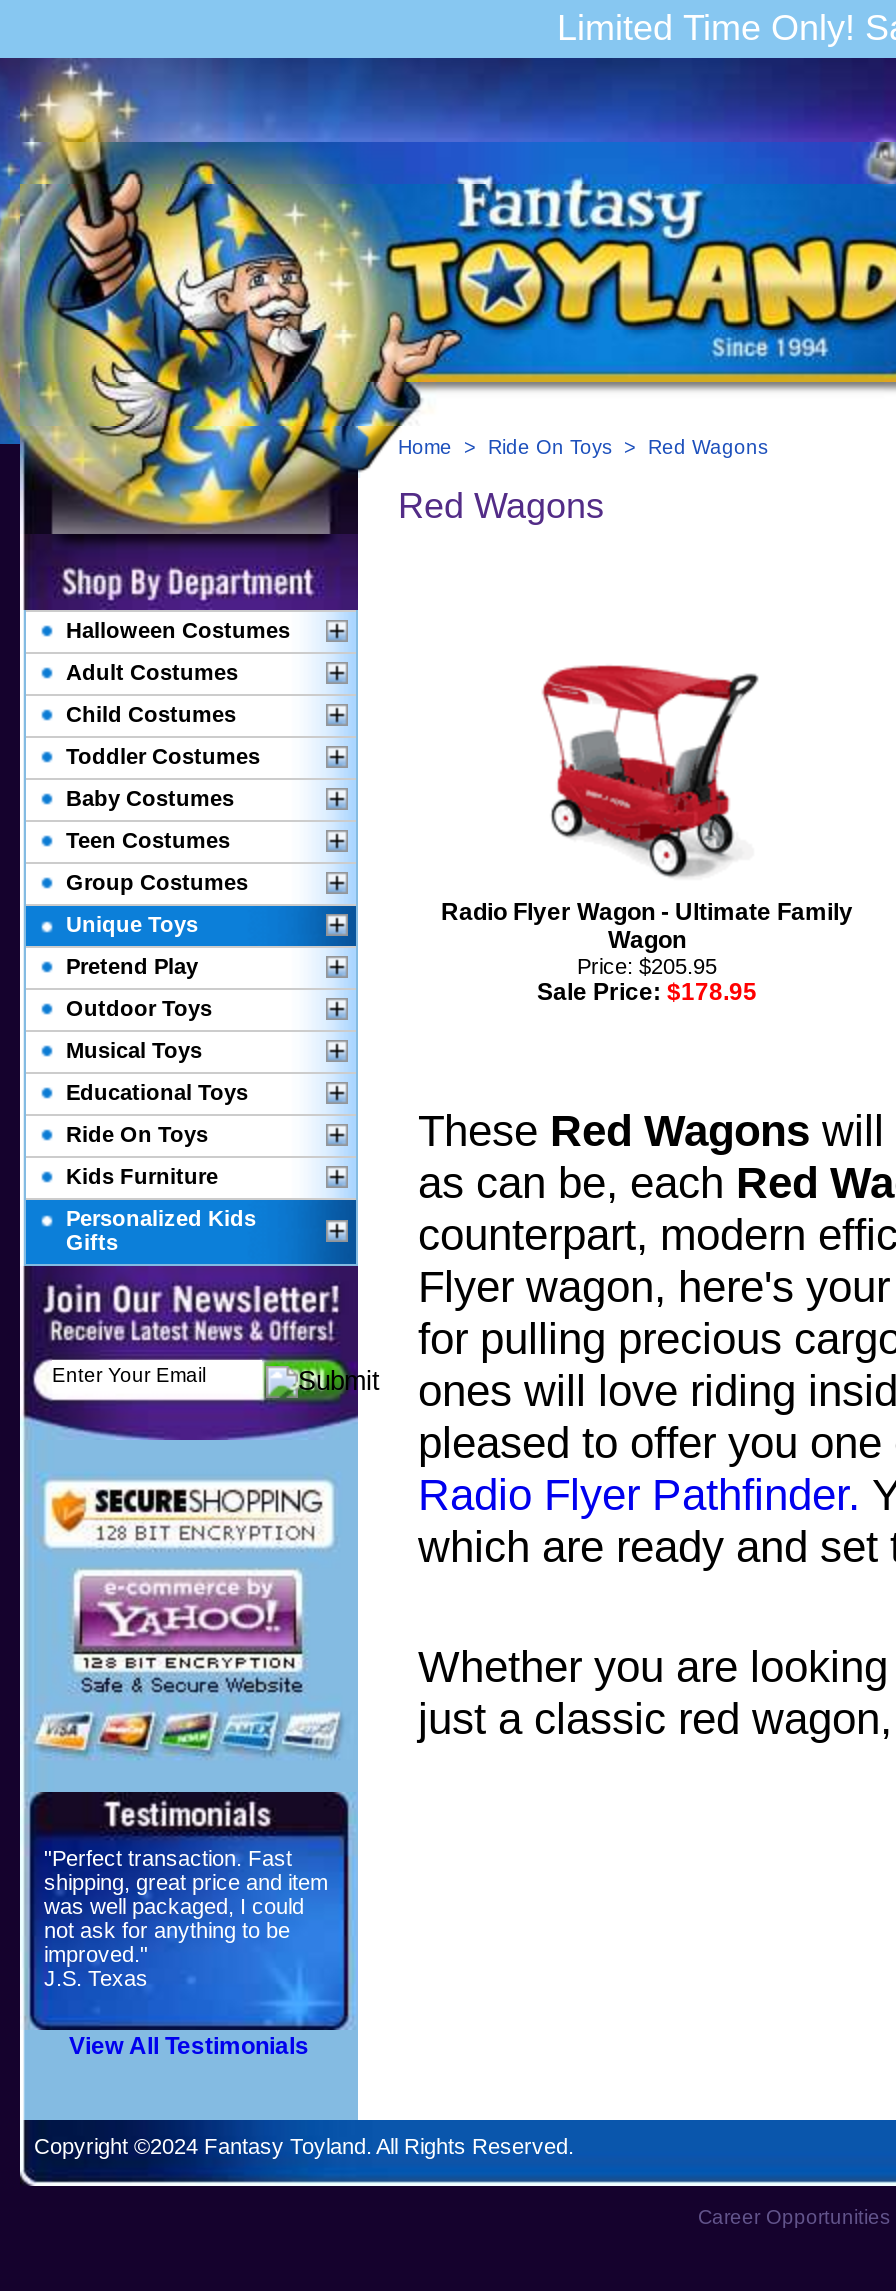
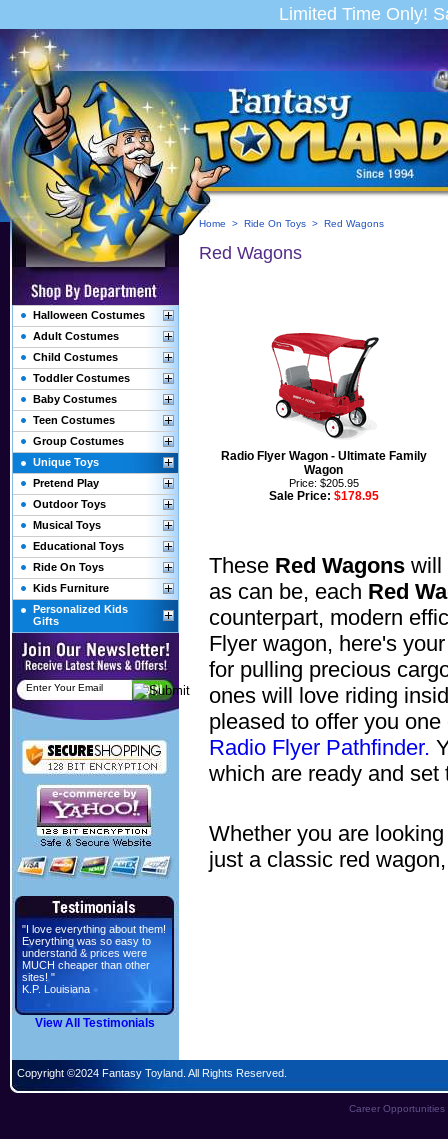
[44,1846,328,1990] "Perfect transaction. Fast | shipping, great price and item | was well packaged, I could | not ask for anything to be | improved." | J.S. Texas -> [22,923,166,995] "I love everything about them! | Everything was so easy to | understand & prices were | MUCH cheaper than other | sites! " | K.P. Louisiana

